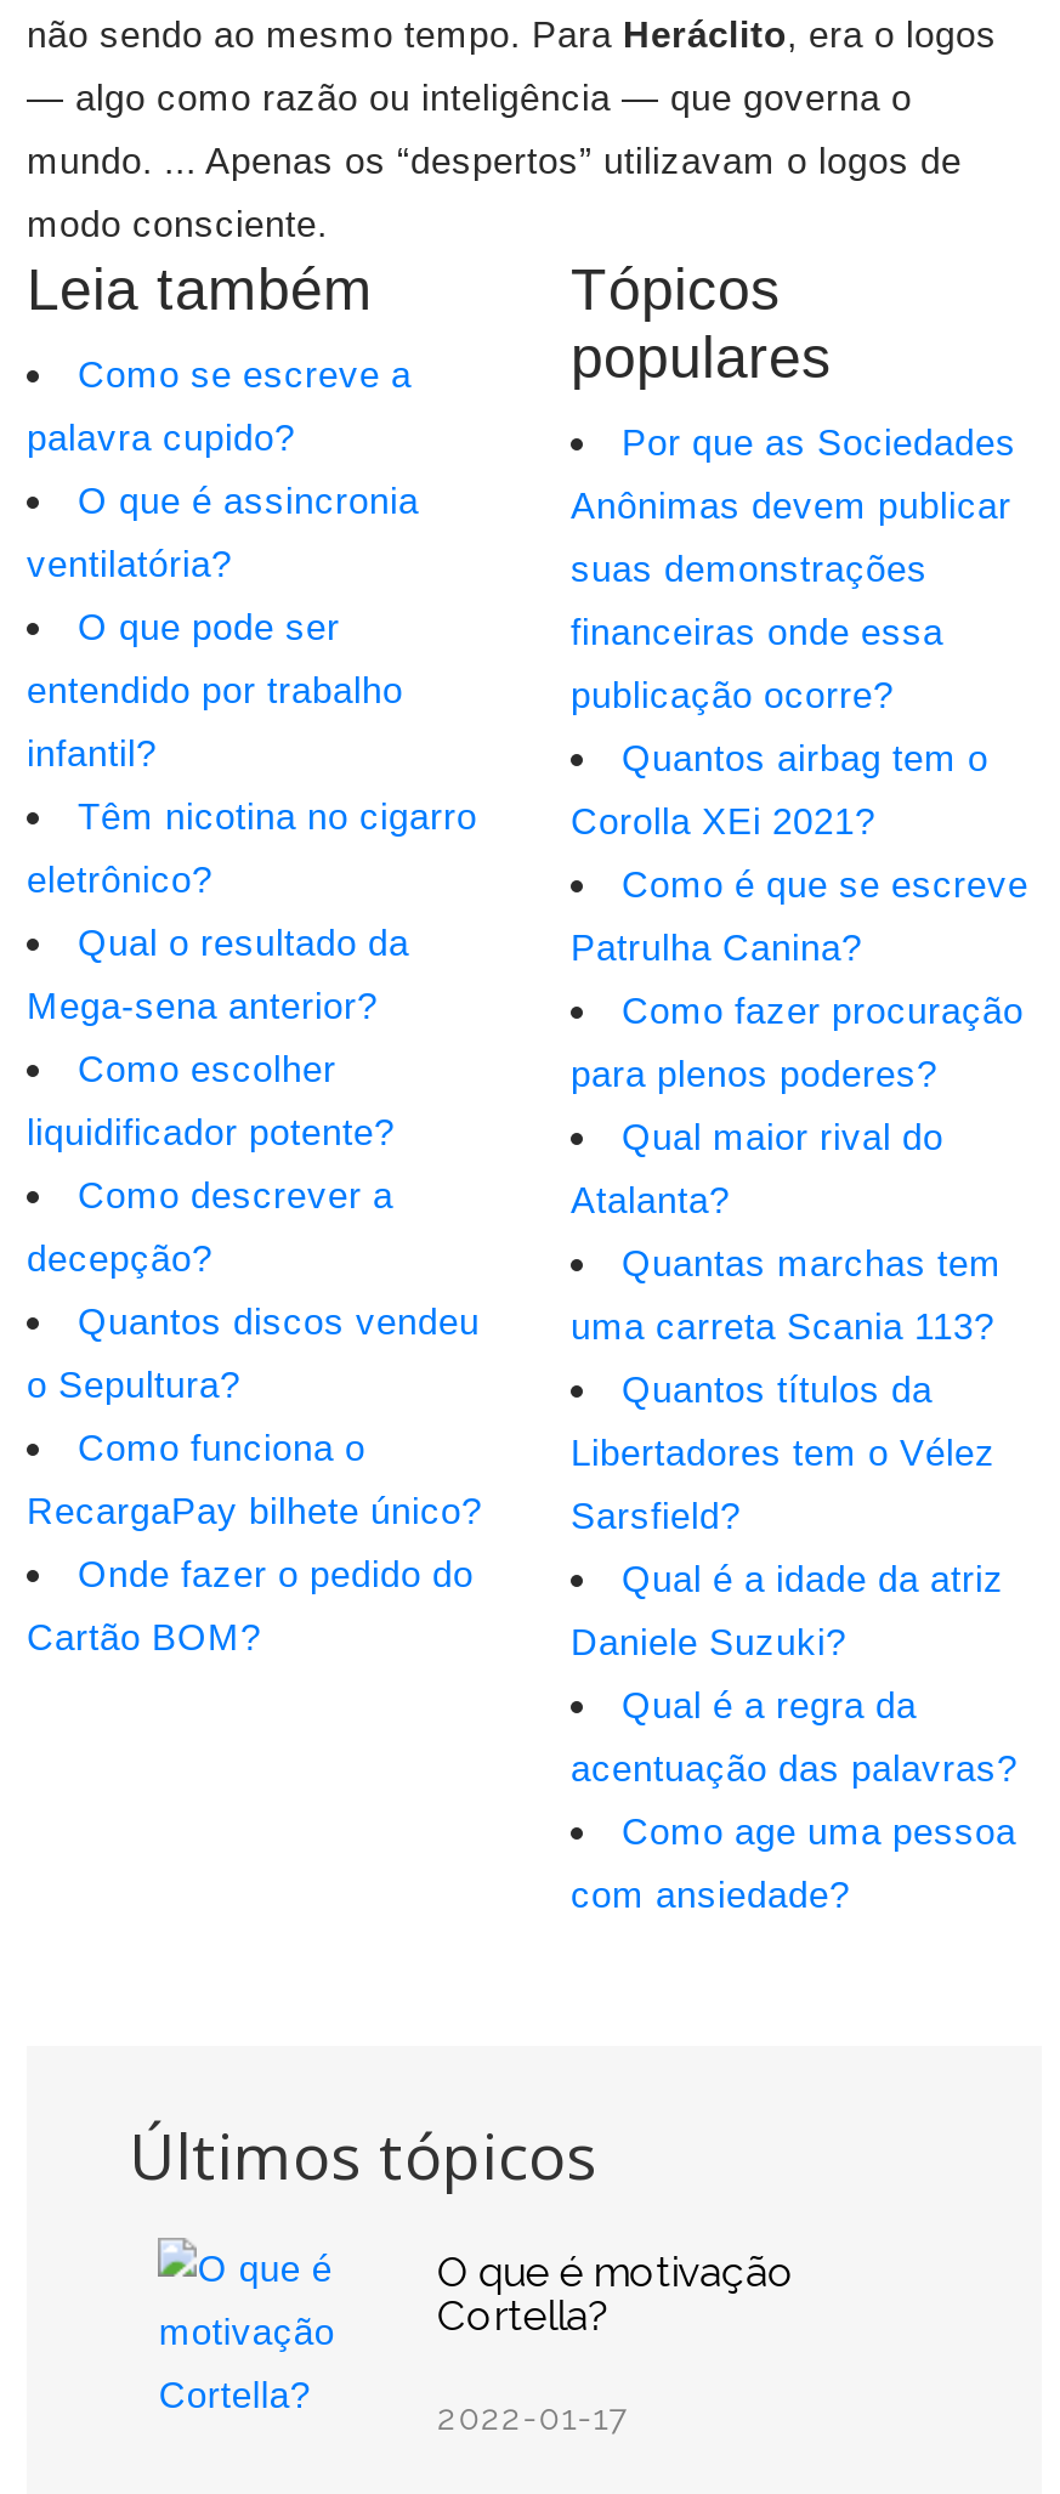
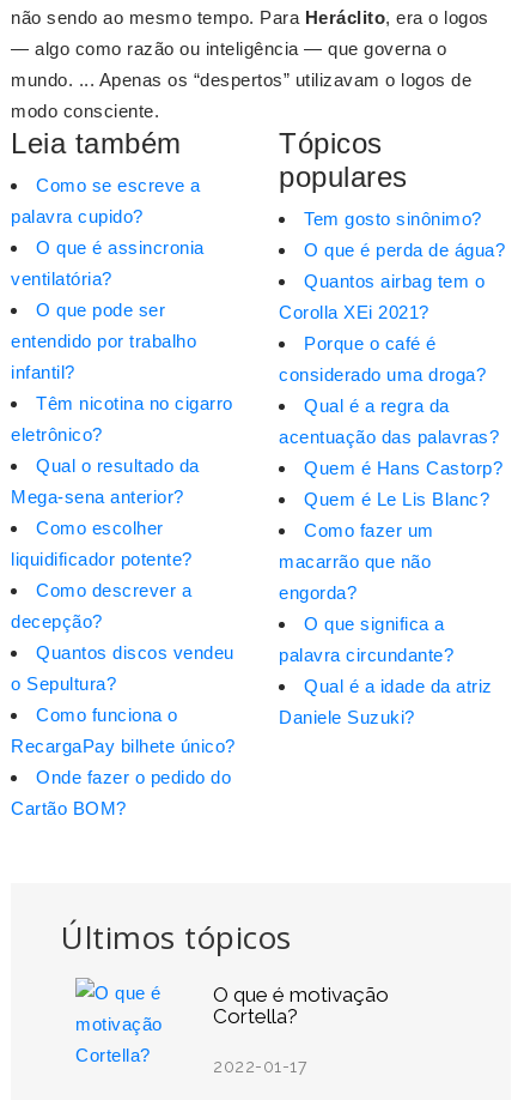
[571,422,1016,716] Por que as Sociedades | Anônimas devem publicar | suas demonstrações | financeiras onde essa | publicação ocorre? -> [304,209,505,260] Tem gosto sinônimo? | O que é perda de água?
[571,864,1028,1536] Como é que se escreve | Patrulha Canina? | Como fazer procuração | para plenos poderes? | Qual maior rival do | Atalanta? | Quantas marchas tem | uma carreta Scania 113? | Quantos títulos da | Libertadores tem o Vélez | Sarsfield? -> [279,333,486,385] Porque o café é | considerado uma droga?
moved [571,1558,1004,1663] -> [279,676,492,728]: Qual é a idade da atriz | Daniele Suzuki?
moved [571,1685,1018,1789] -> [279,396,499,447]: Qual é a regra da | acentuação das palavras?
[571,1811,1016,1915] Como age uma pessoa | com ansiedade? -> [279,458,502,665] Quem é Hans Castorp? | Quem é Le Lis Blanc? | Como fazer um | macarrão que não | engorda? | O que significa a | palavra circundante?

